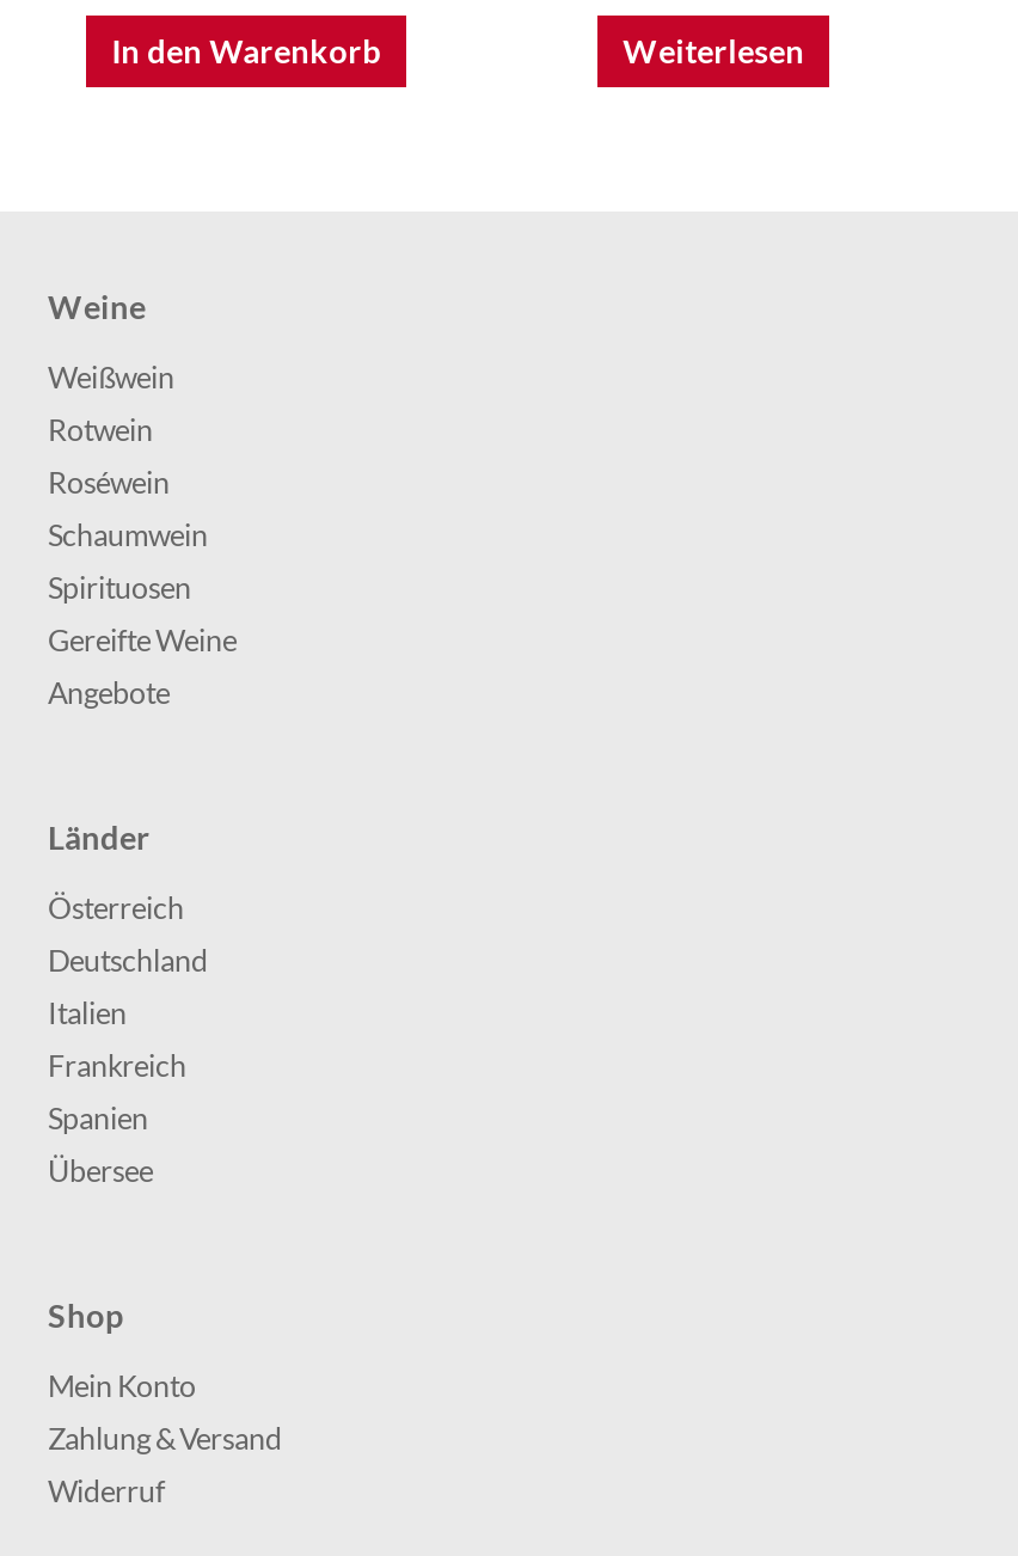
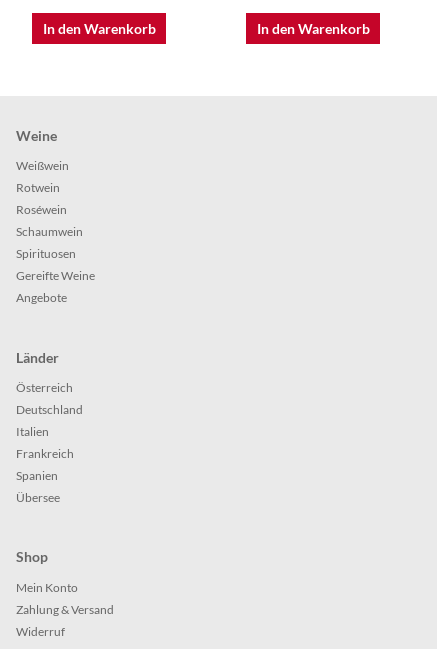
[623,31,805,71] Weiterlesen -> [257,20,370,37] In den Warenkorb

